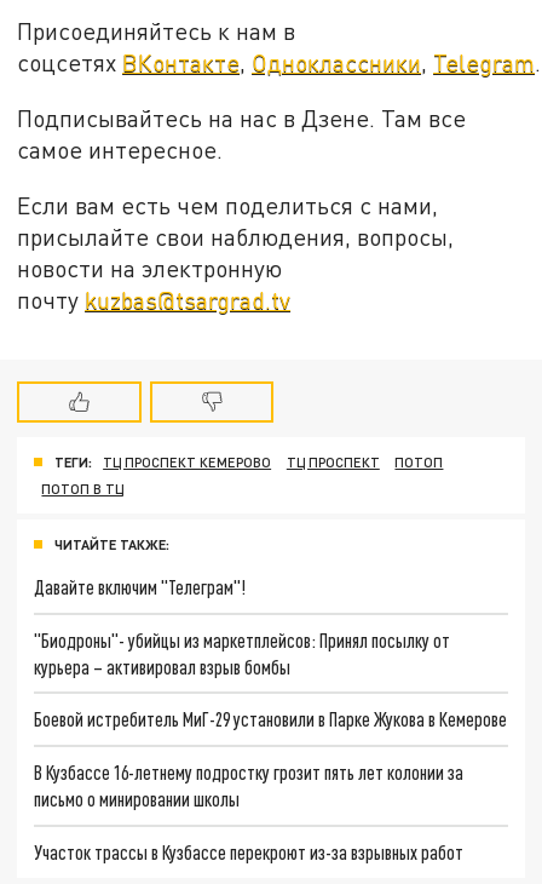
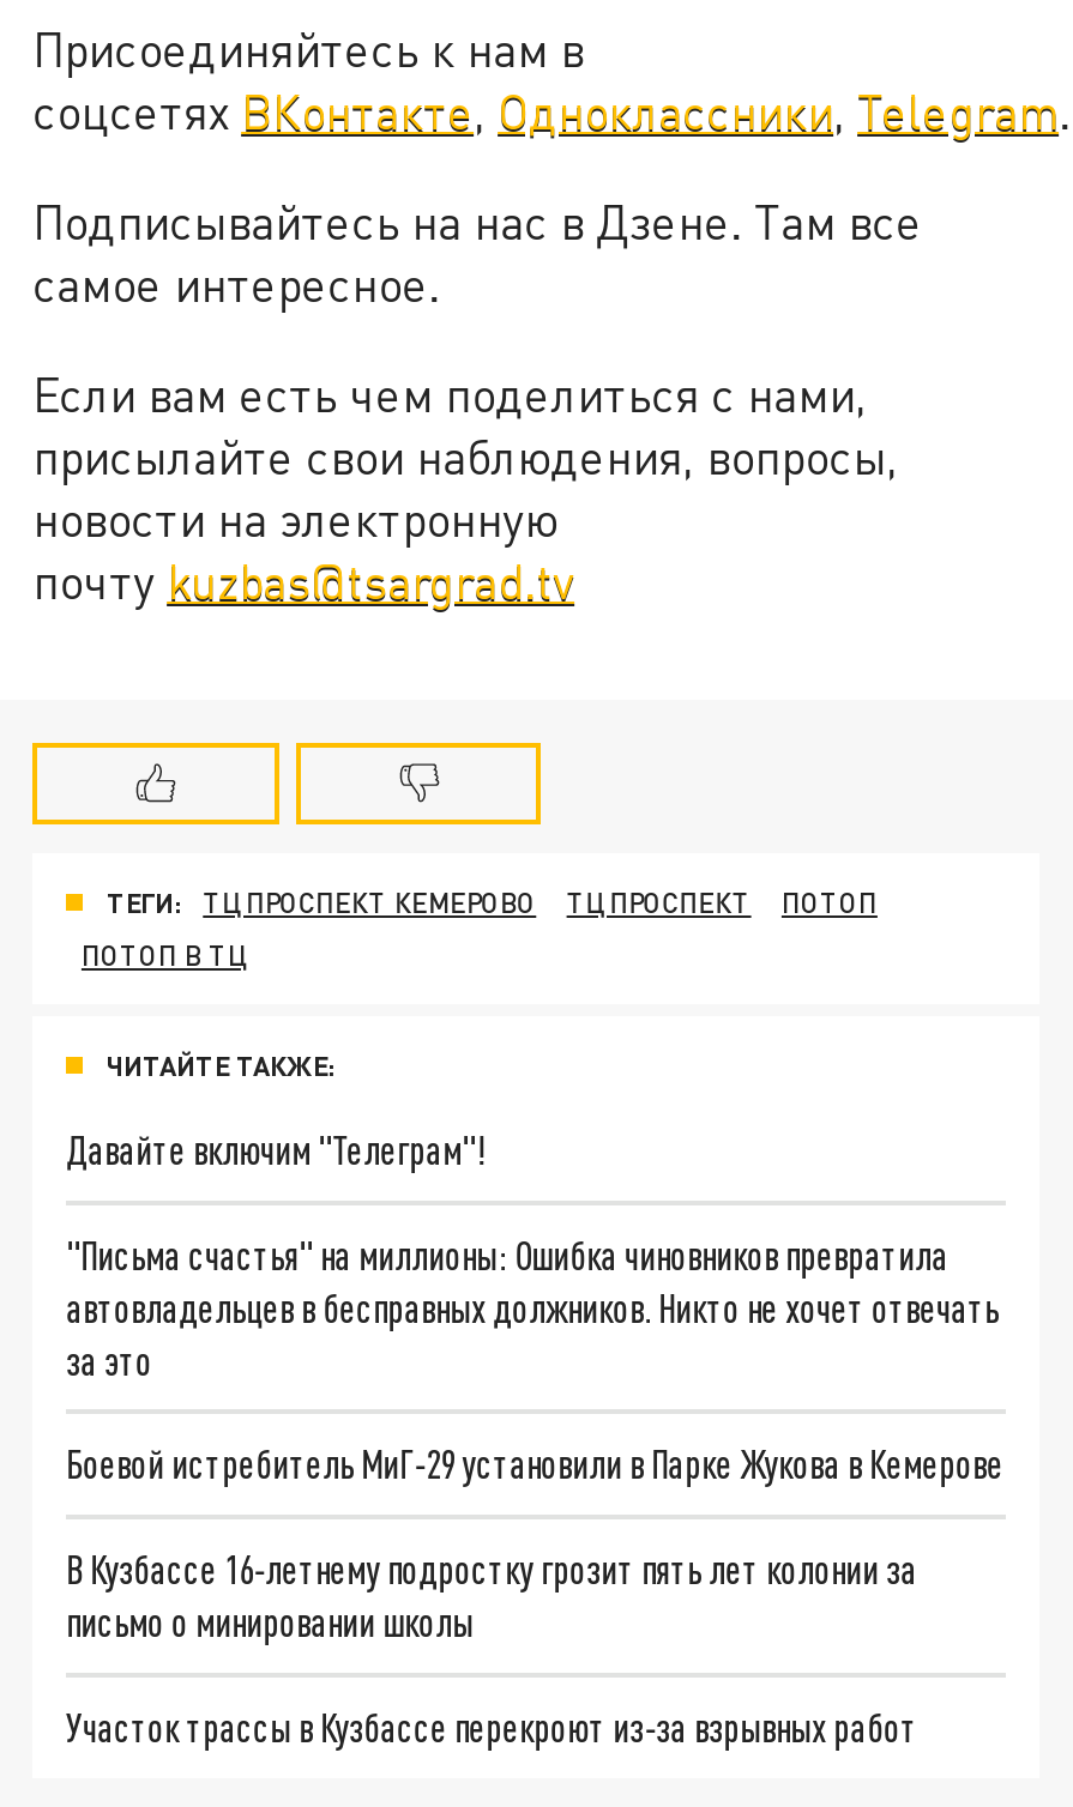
[34,628,450,678] "Биодроны"- убийцы из маркетплейсов: Принял посылку от | курьера – активировал взрыв бомбы -> [66,1231,999,1382] "Письма счастья" на миллионы: Ошибка чиновников превратила | автовладельцев в бесправных должников. Никто не хочет отвечать | за это

